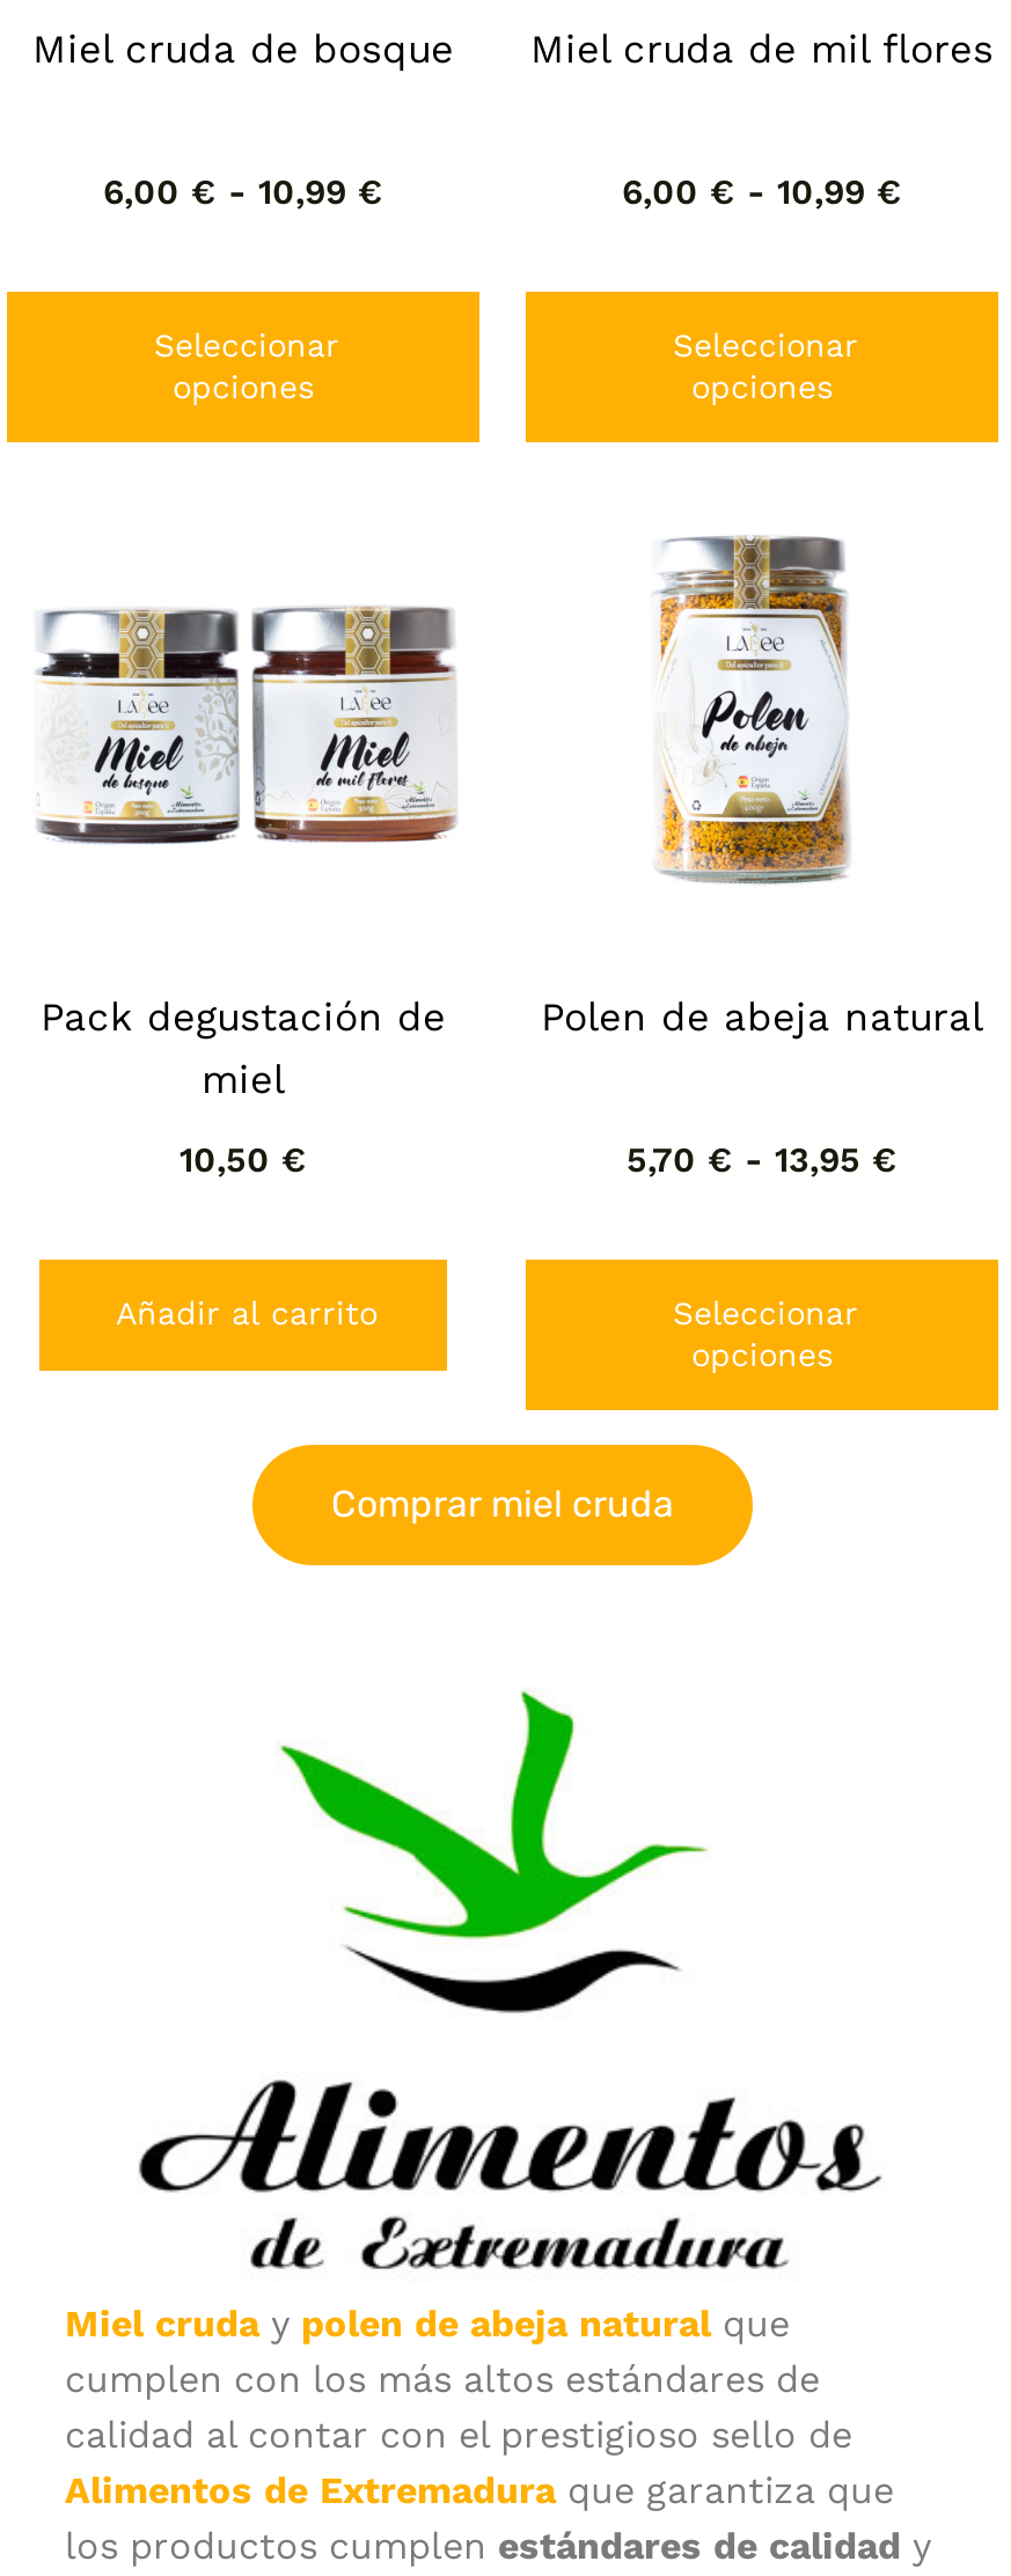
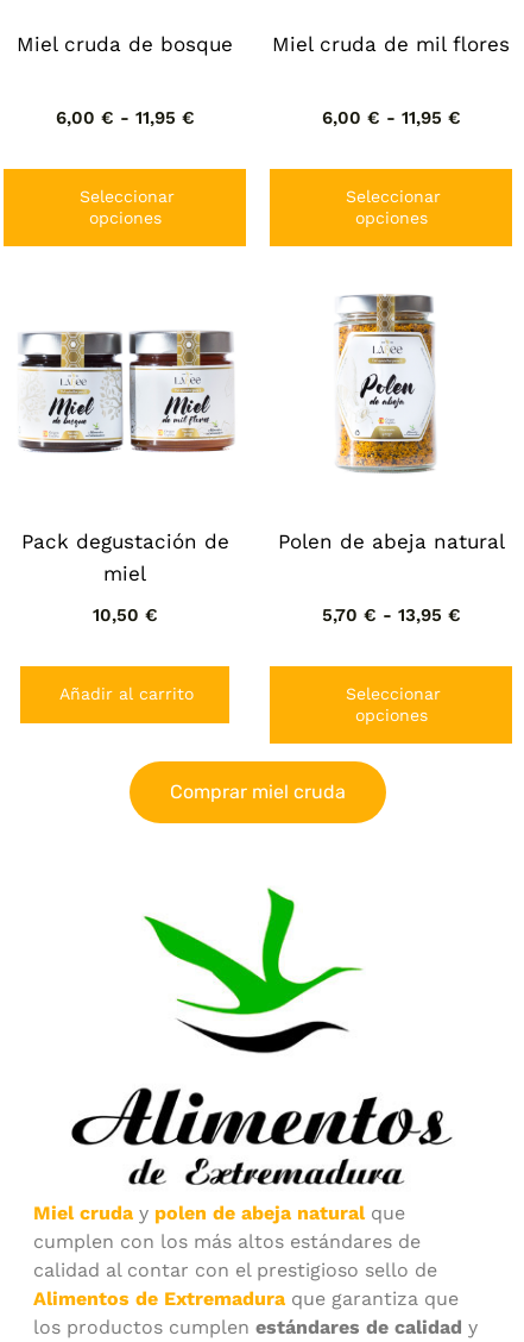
[103,172,383,214] 6,00 € - 10,99 € -> [55,107,194,128] 6,00 € - 11,95 €
[622,172,902,214] 6,00 € - 10,99 € -> [321,107,460,128] 6,00 € - 11,95 €

